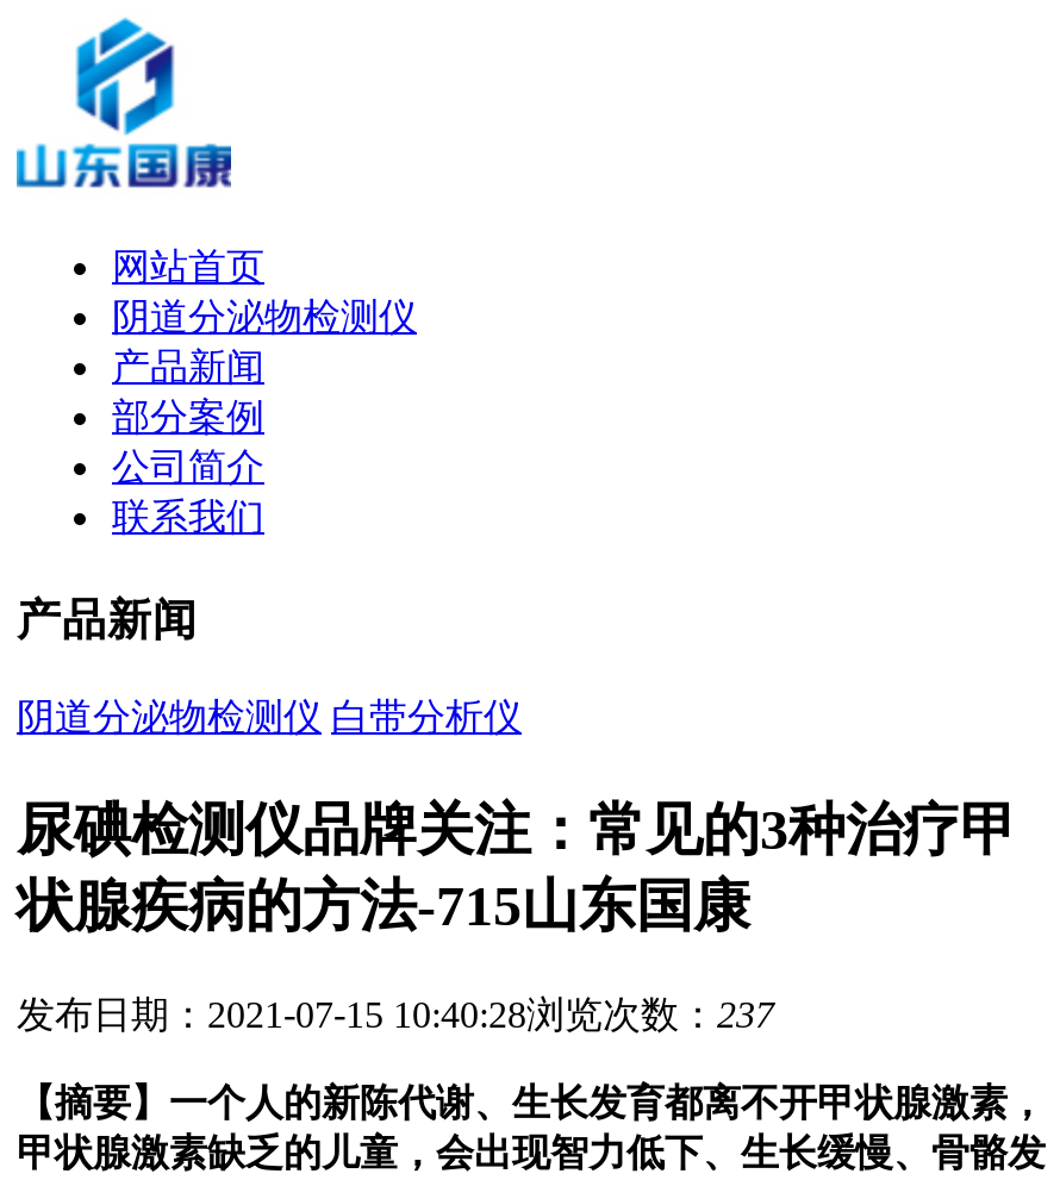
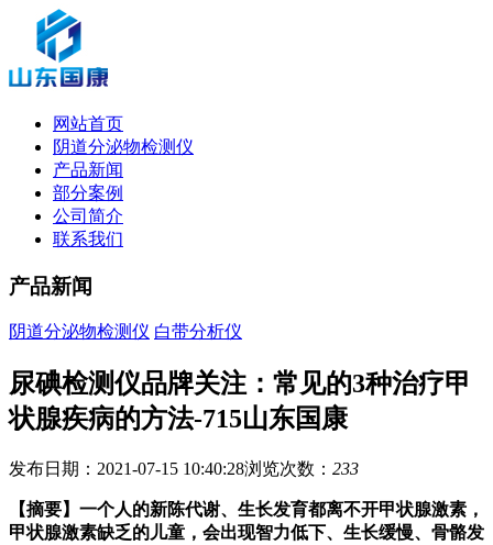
[17,995,774,1035] 发布日期：2021-07-15 10:40:28浏览次数：237 -> [9,460,359,478] 发布日期：2021-07-15 10:40:28浏览次数：233

